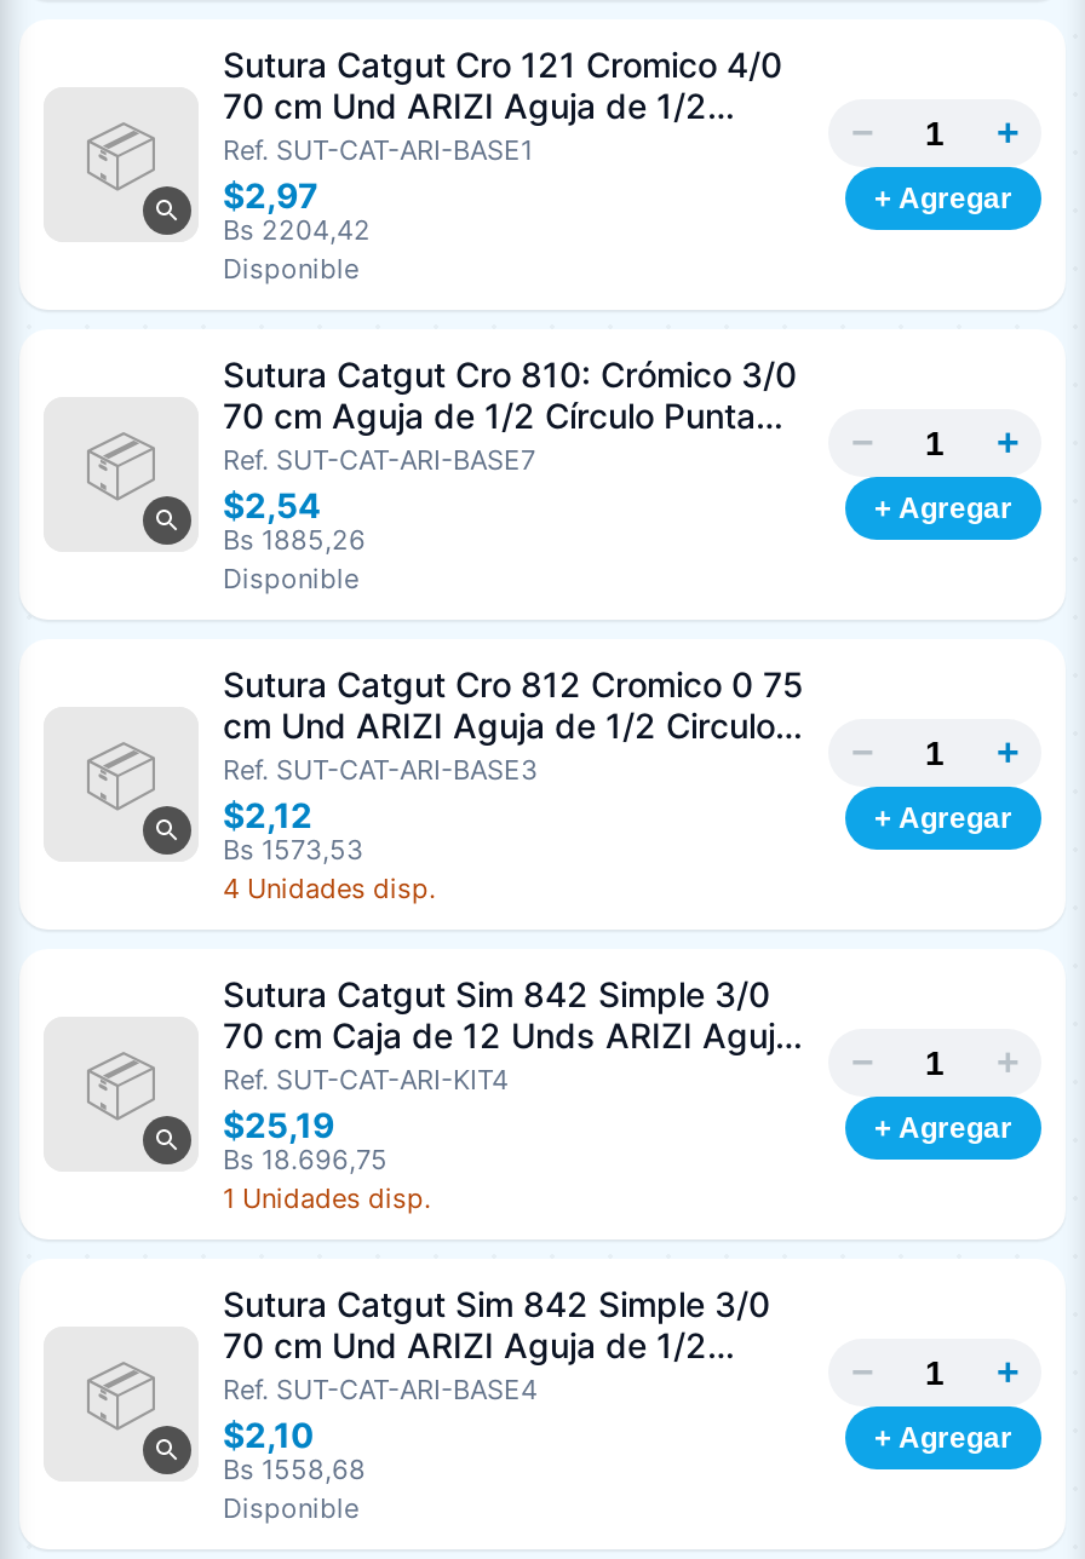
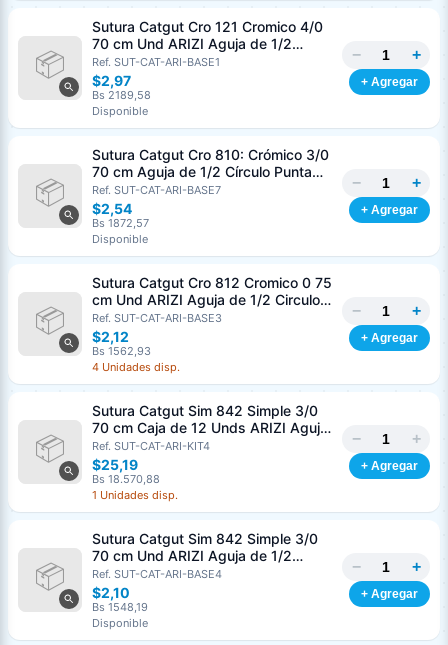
[223,213,371,247] Bs 2204,42 -> [92,88,151,102] Bs 2189,58
[223,523,366,557] Bs 1885,26 -> [92,216,149,230] Bs 1872,57
[223,833,363,867] Bs 1573,53 -> [92,344,151,358] Bs 1562,93
[223,1143,387,1177] Bs 18.696,75 -> [92,472,160,486] Bs 18.570,88
[223,1452,366,1486] Bs 1558,68 -> [92,600,148,614] Bs 1548,19

